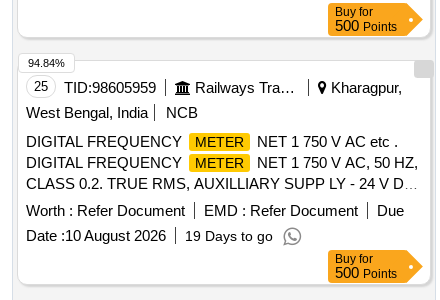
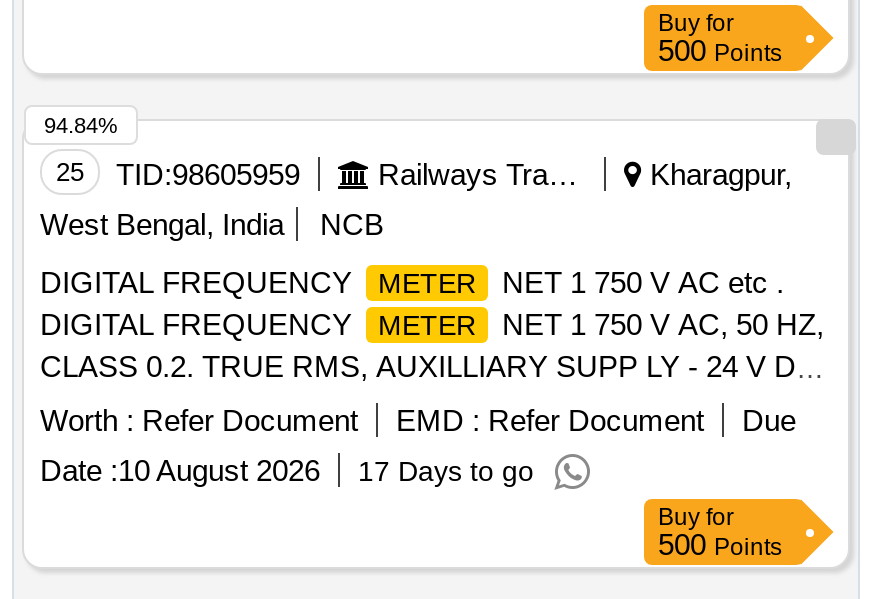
[26,227,273,244] Date : 10 August 2026 19 Days to go -> [40,453,534,487] Date : 10 August 2026 17 Days to go

